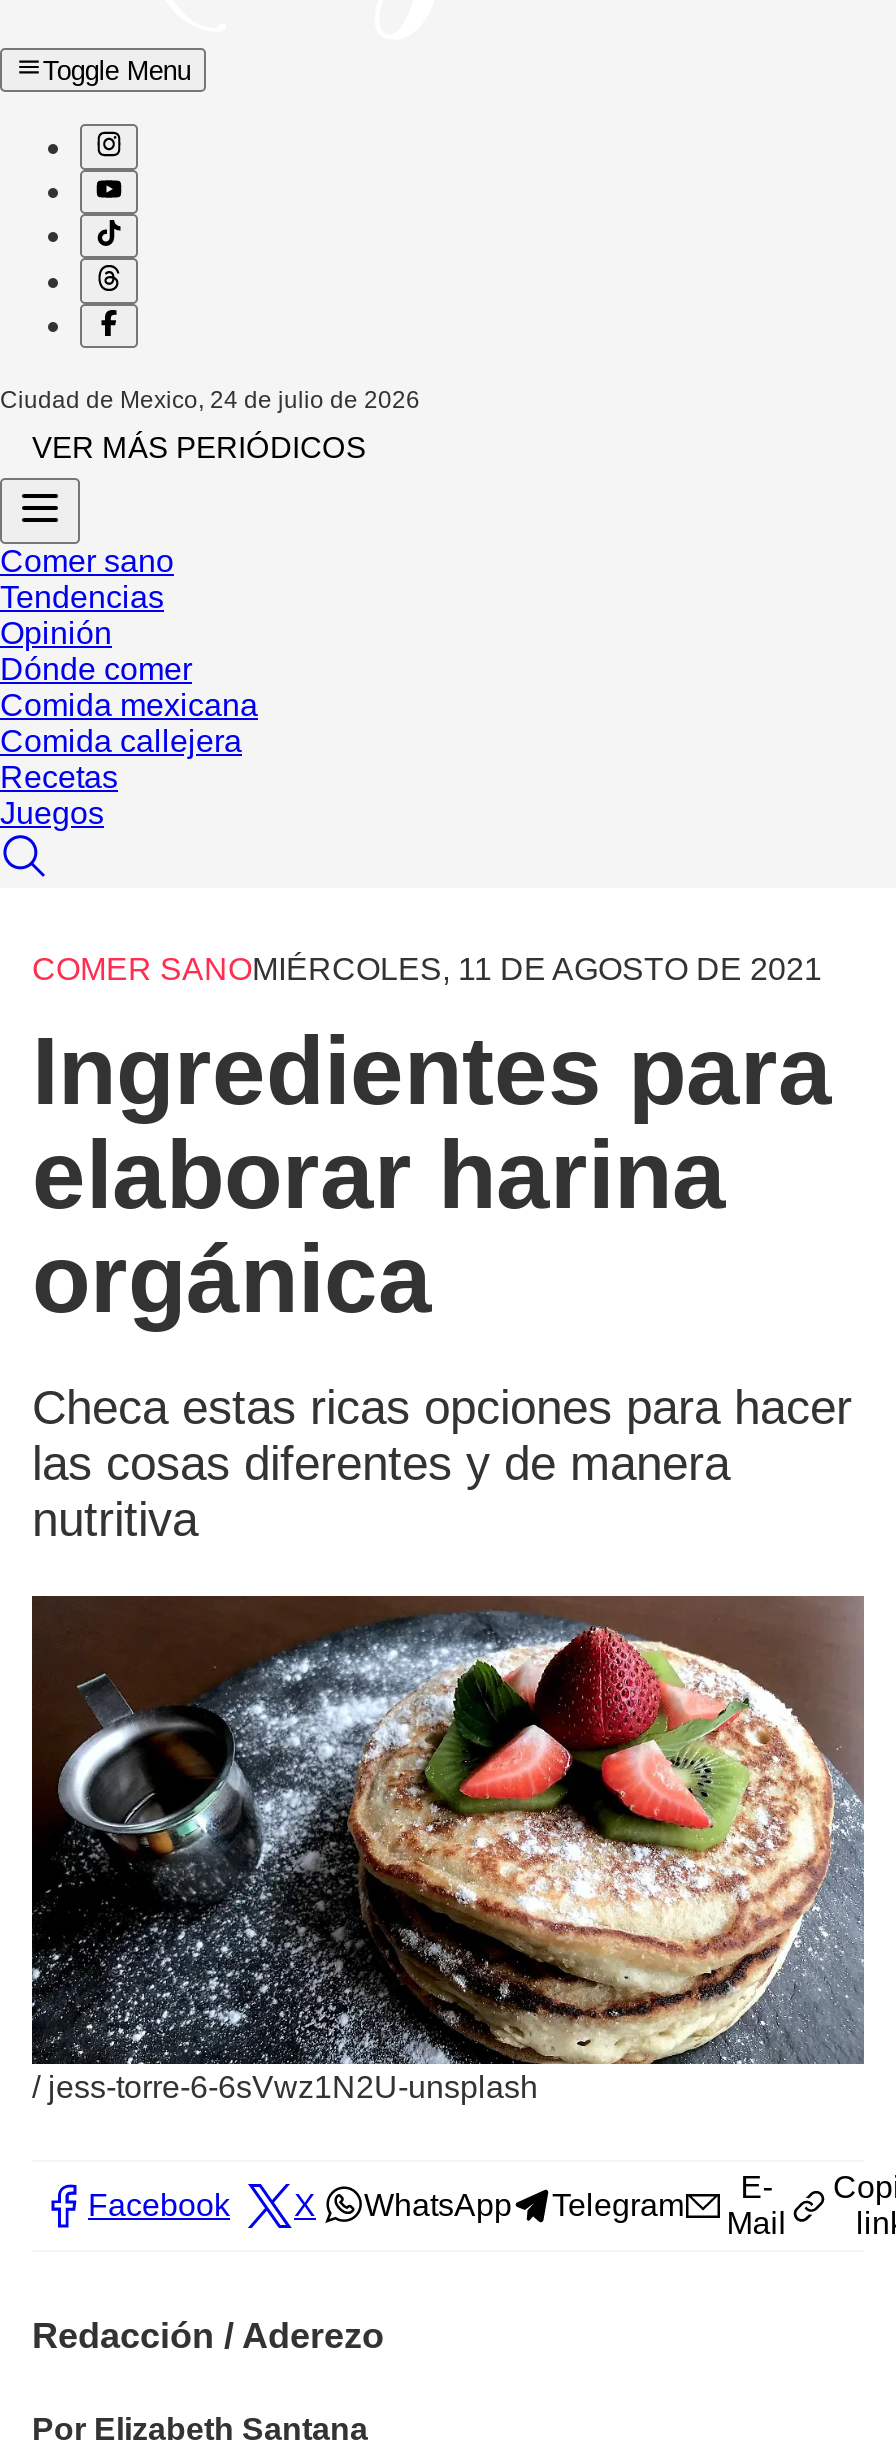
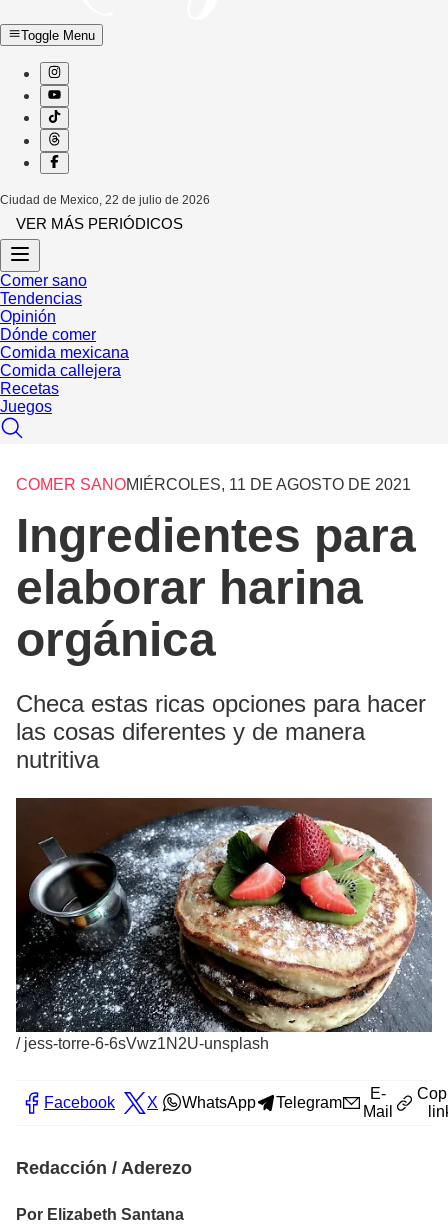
[0,386,420,414] Ciudad de Mexico, 24 de julio de 2026 -> [0,193,210,207] Ciudad de Mexico, 22 de julio de 2026

